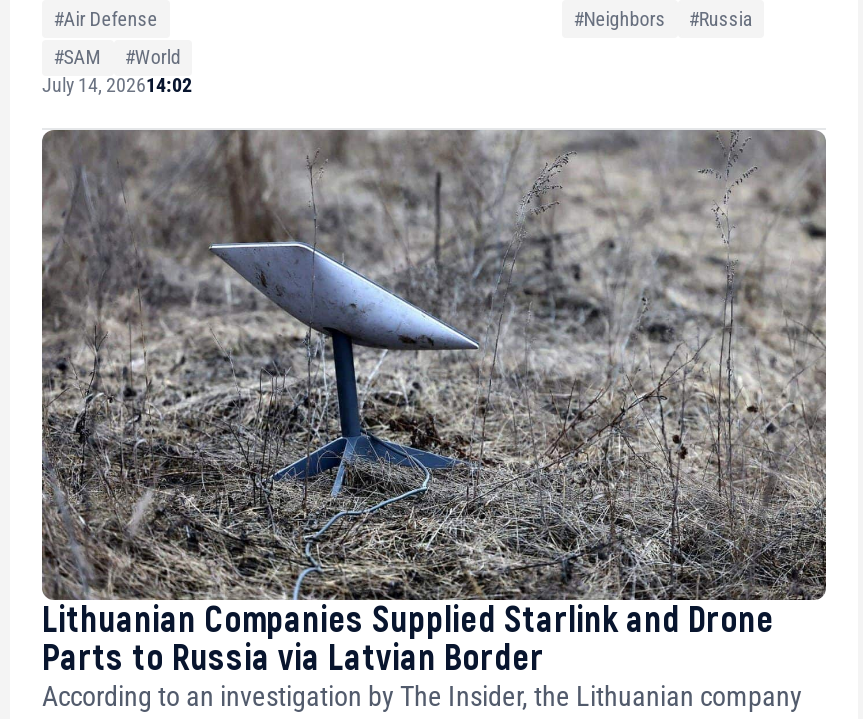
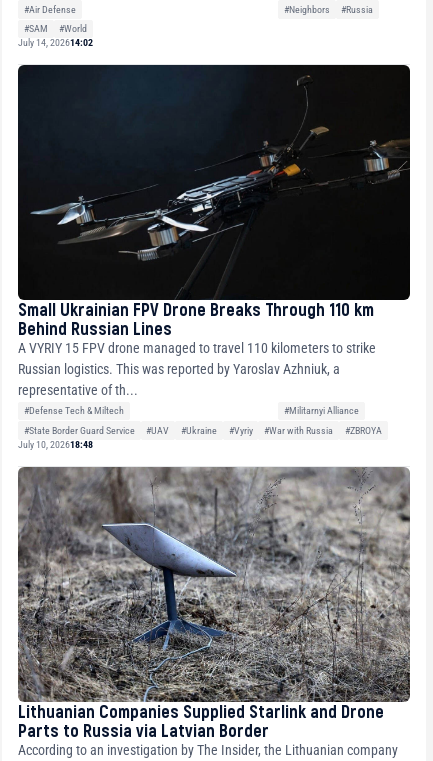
none -> [17,64,411,450] [image] | Small Ukrainian FPV Drone Breaks Through 110 km | Behind Russian Lines | A VYRIY 15 FPV drone managed to travel 110 kilometers to strike | Russian logistics. This was reported by Yaroslav Azhniuk, a | representative of th... | #Defense Tech & Miltech | #Militarnyi Alliance | #State Border Guard Service | #UAV | #Ukraine | #Vyriy | #War with Russia | #ZBROYA | July 10, 2026 18:48

